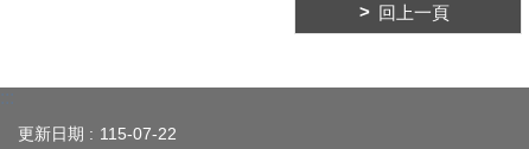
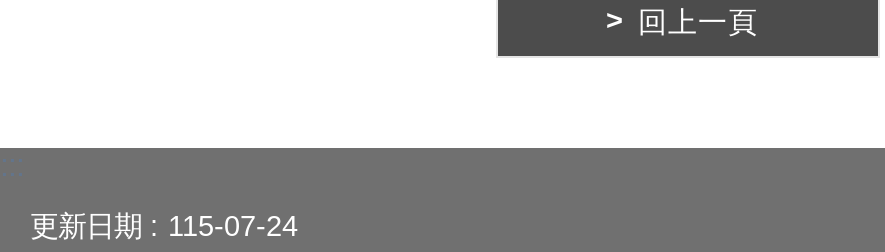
[100,125,177,143] 115-07-22 -> [168,211,298,243] 115-07-24

